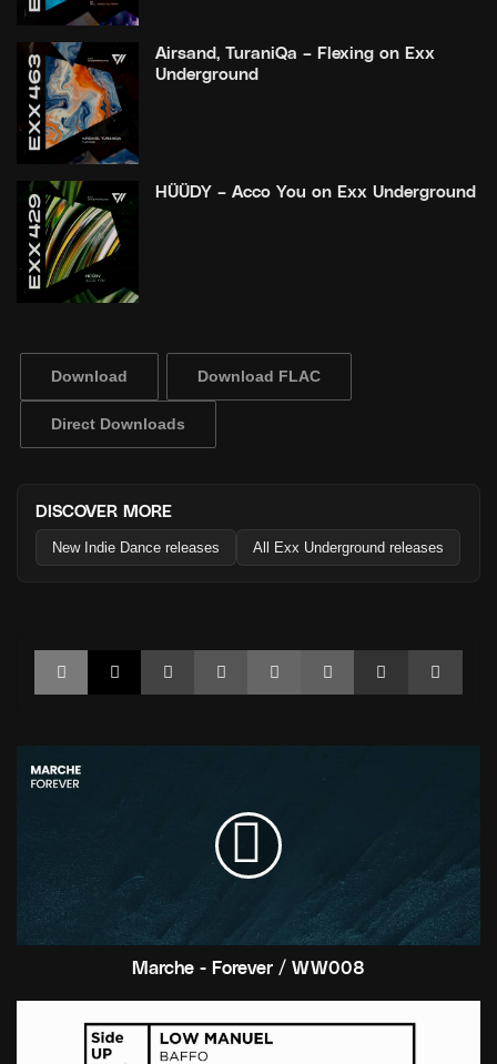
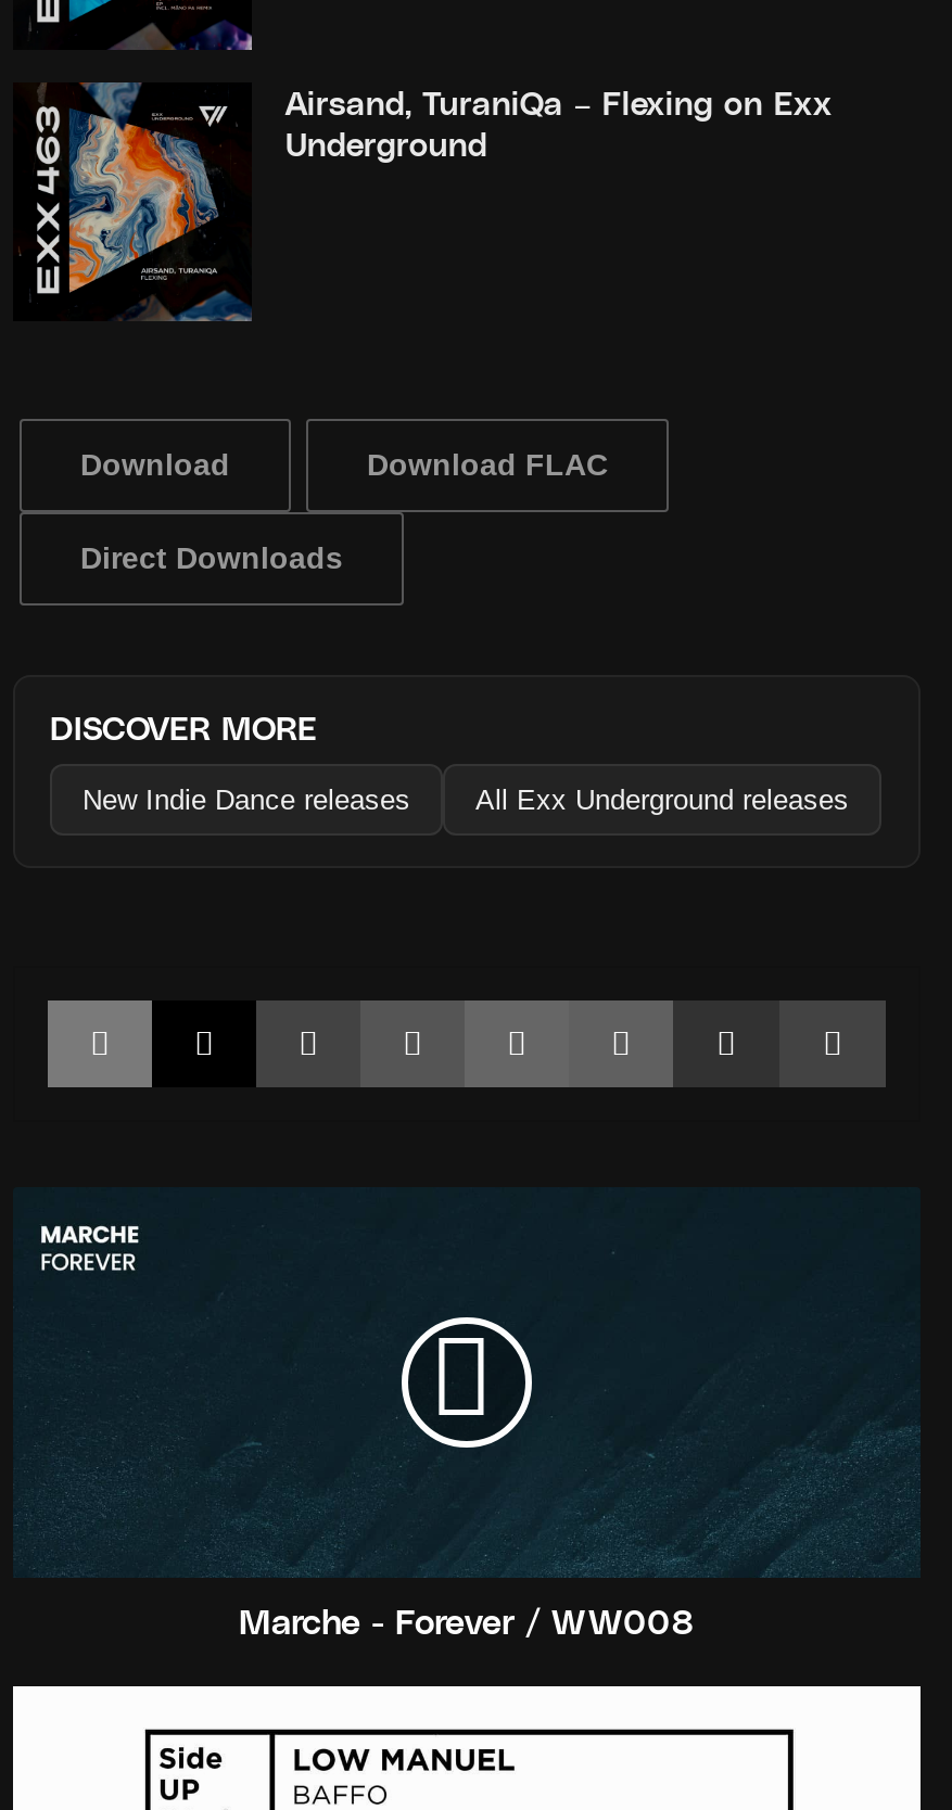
[45,181,476,303] [image] | HÜÜDY – Acco You on Exx Underground -> none

